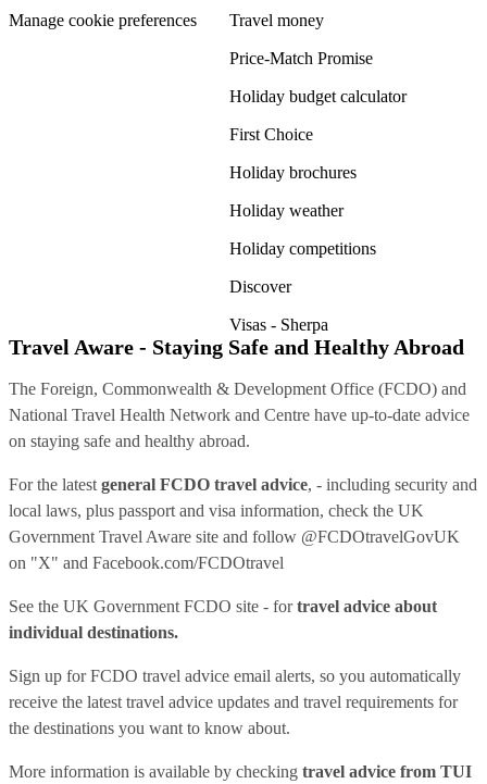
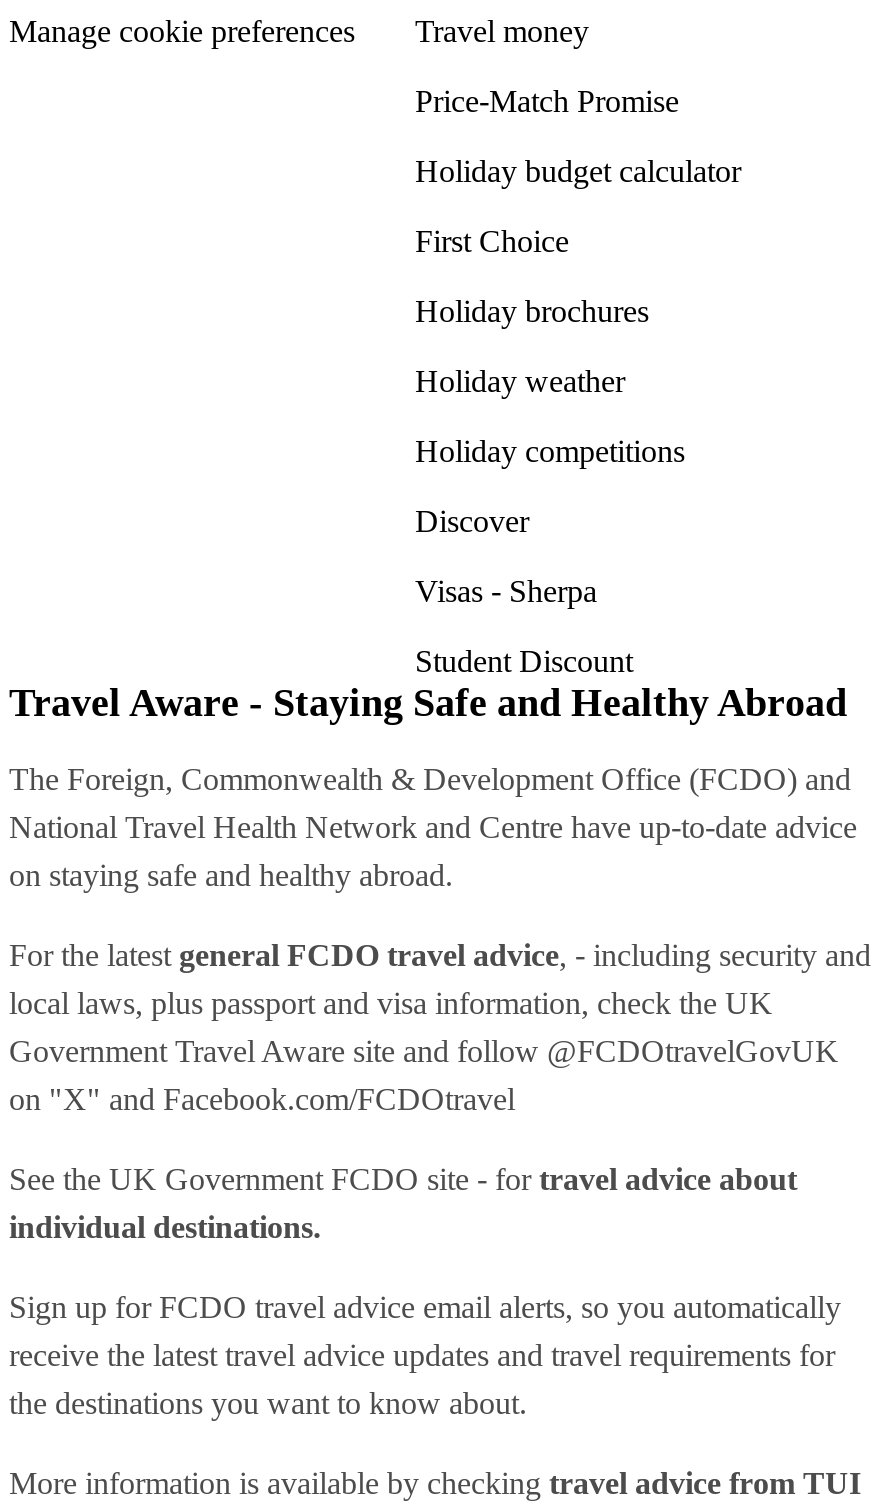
none -> [415,643,633,677] Student Discount

